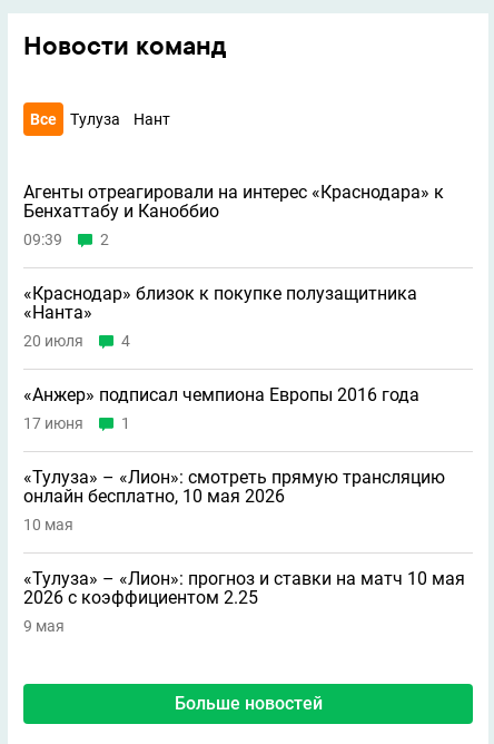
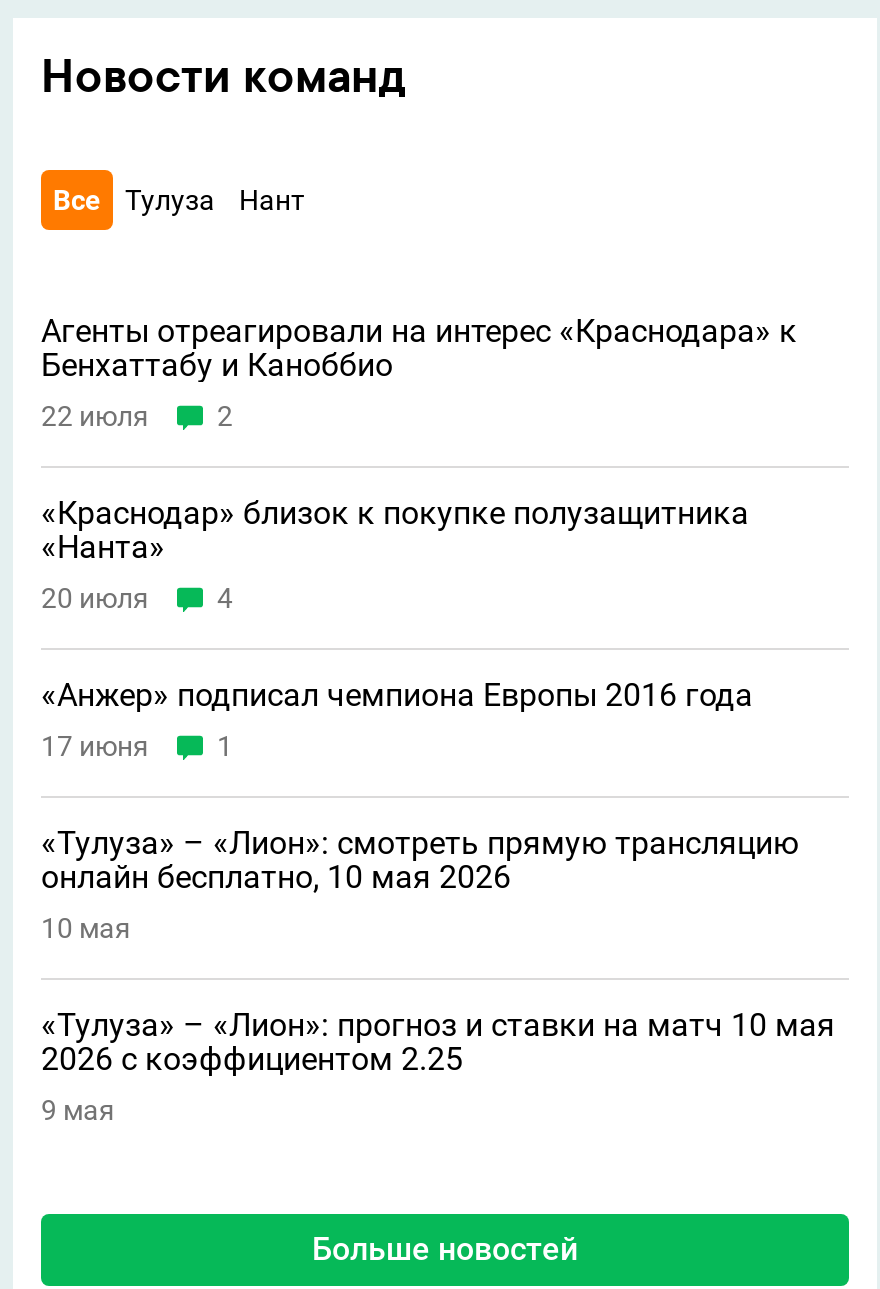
[23,231,62,248] 09:39 -> [41,400,149,432] 22 июля

